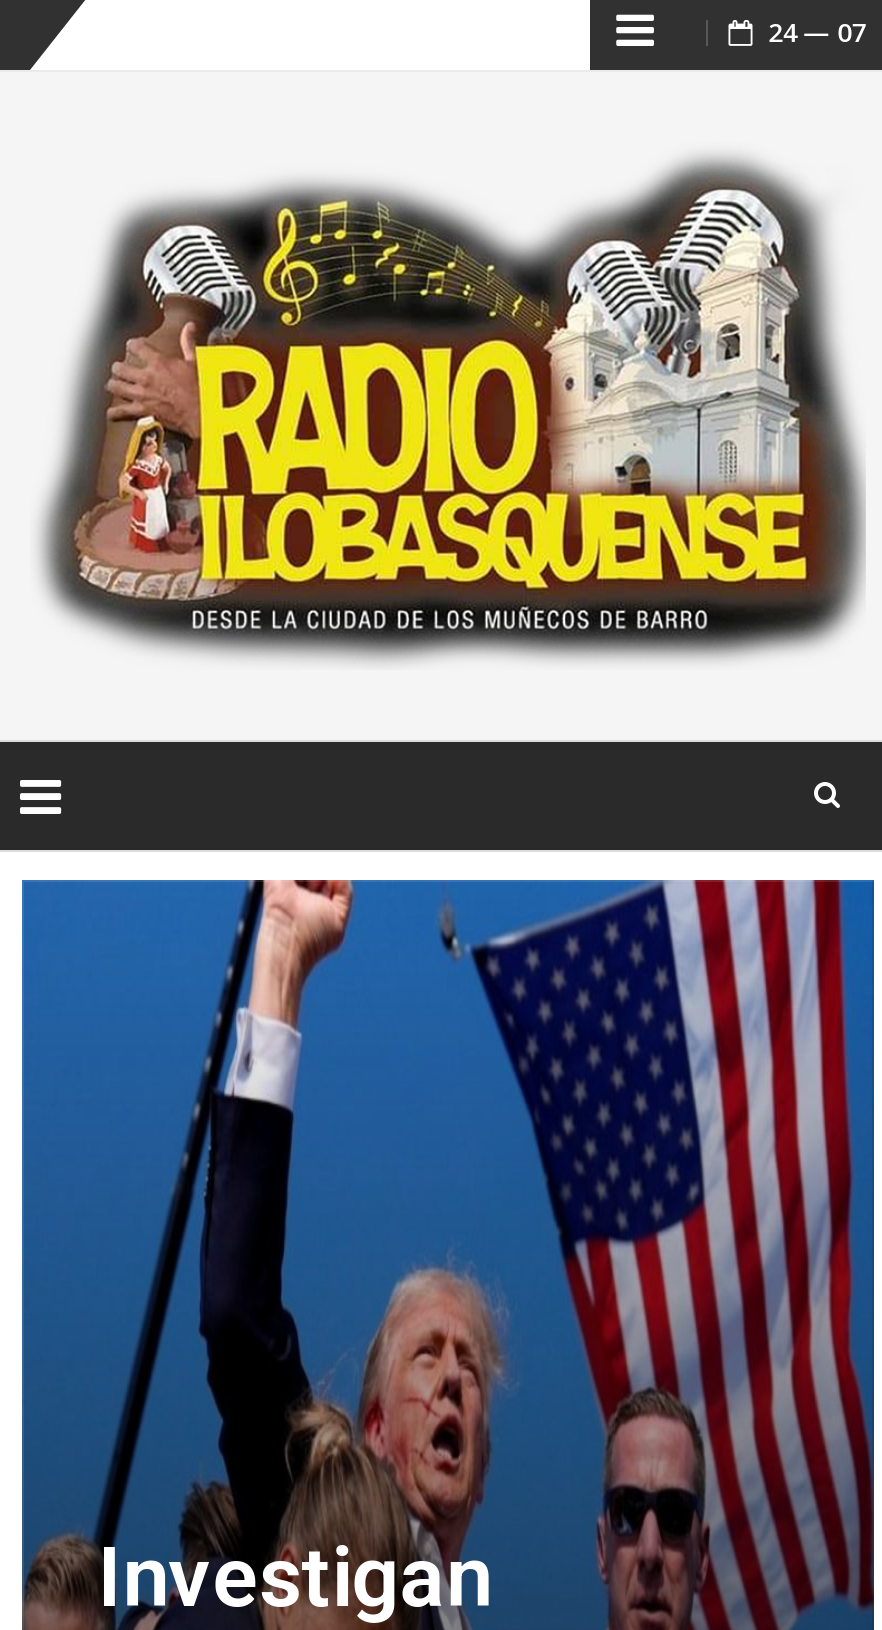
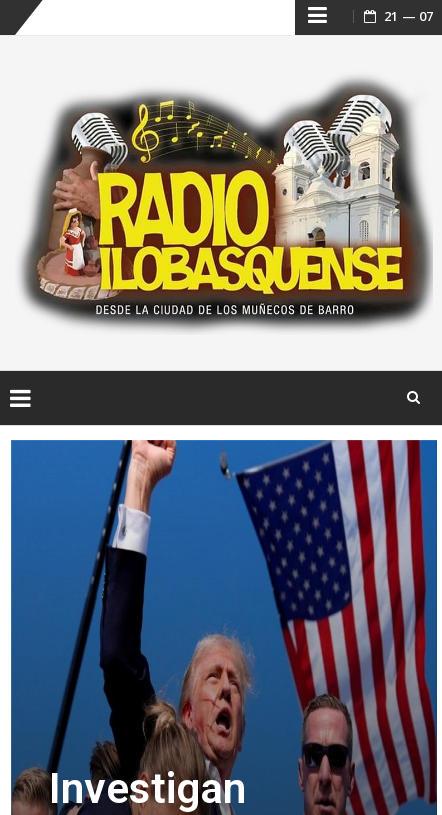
[769,14,866,50] 24 — 07 -> [384,7,433,25] 21 — 07

